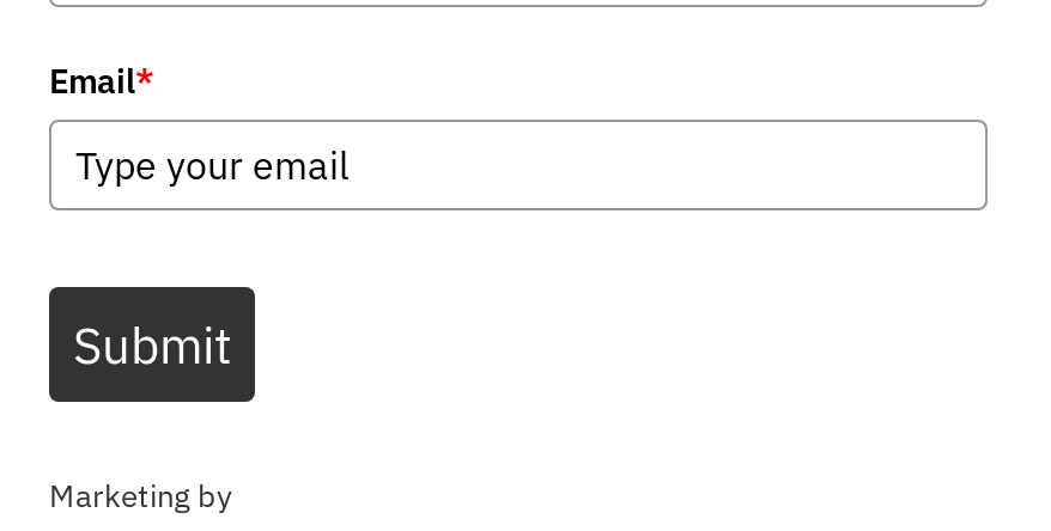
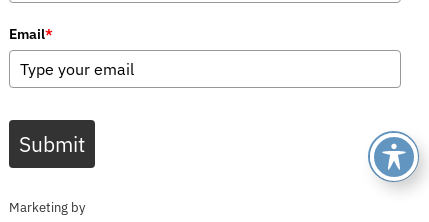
none -> [367,130,423,188] [image]

